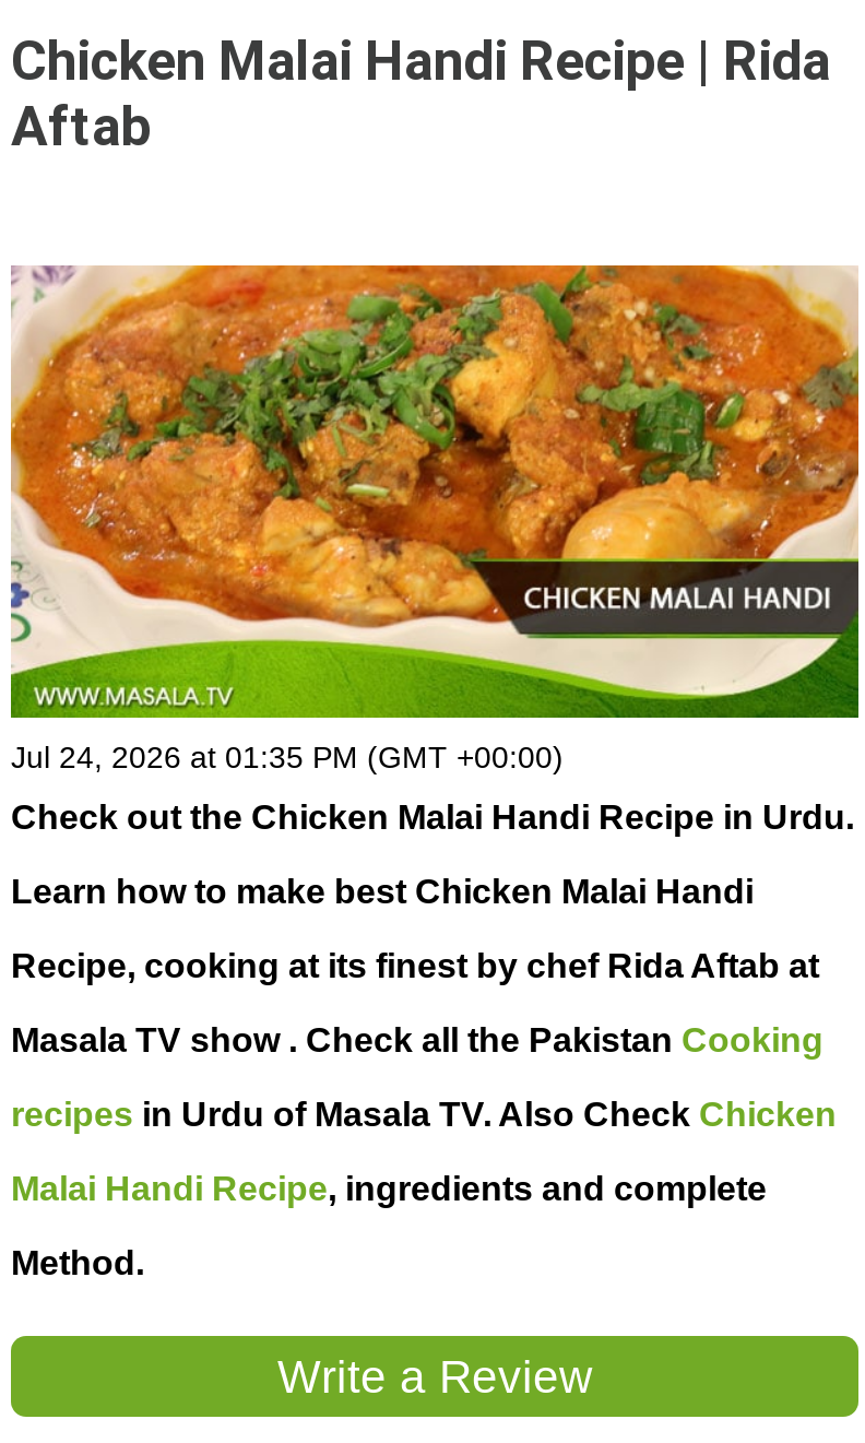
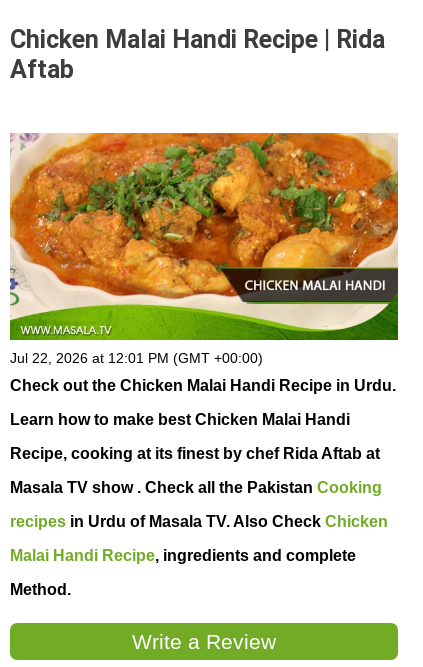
[11,738,564,773] Jul 24, 2026 at 01:35 PM (GMT +00:00) -> [10,349,263,365] Jul 22, 2026 at 12:01 PM (GMT +00:00)

